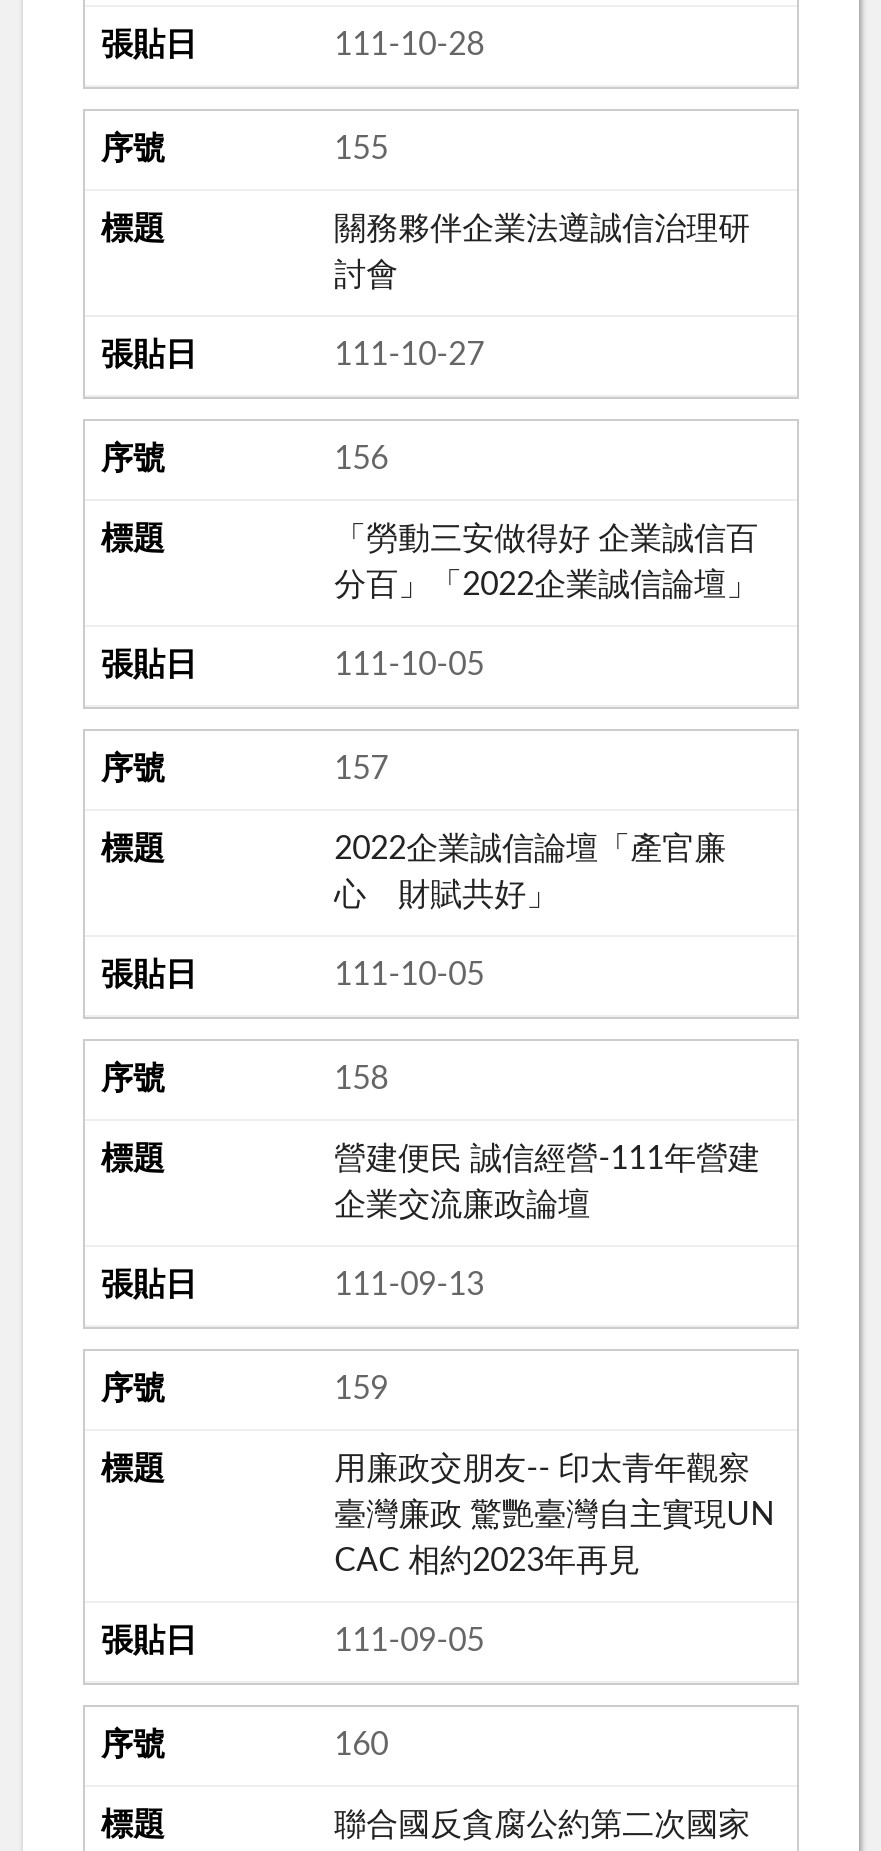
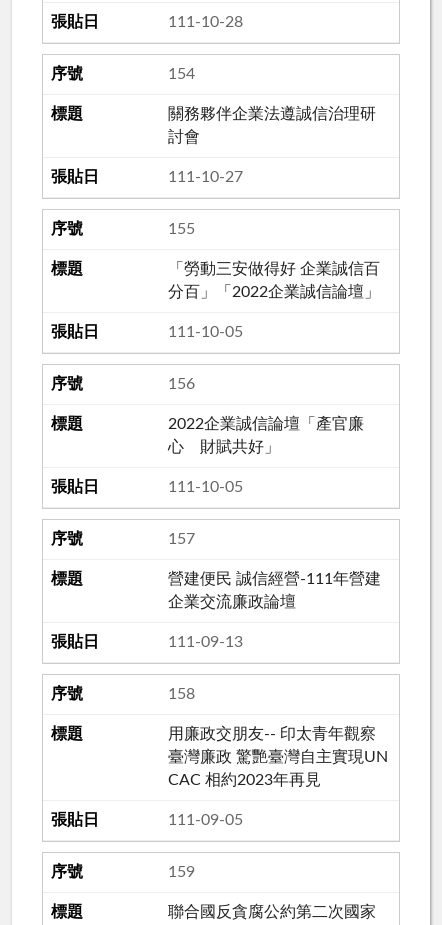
[334,134,388,166] 155 -> [168,66,195,82] 154
[334,444,388,476] 156 -> [168,221,195,237] 155
[334,754,388,786] 157 -> [168,376,195,392] 156
[334,1064,388,1096] 158 -> [168,531,195,547] 157
[334,1374,388,1406] 159 -> [168,686,195,702] 158
[334,1730,388,1762] 160 -> [168,864,195,880] 159

